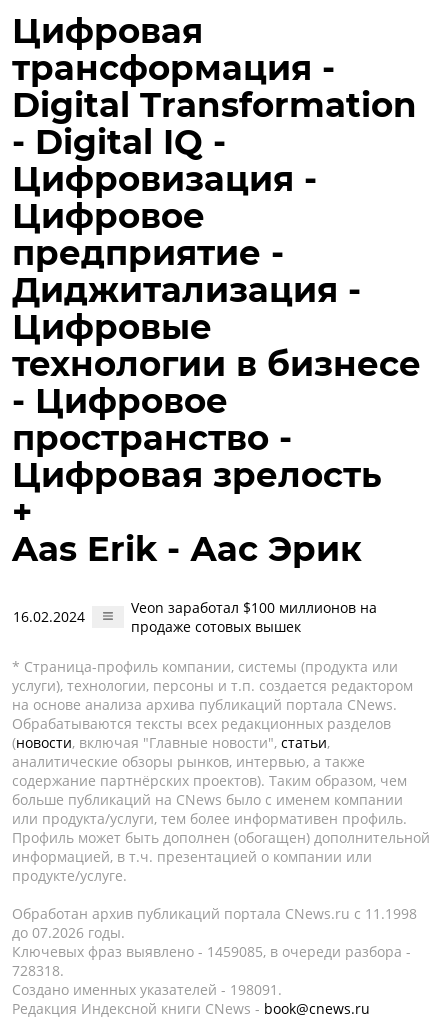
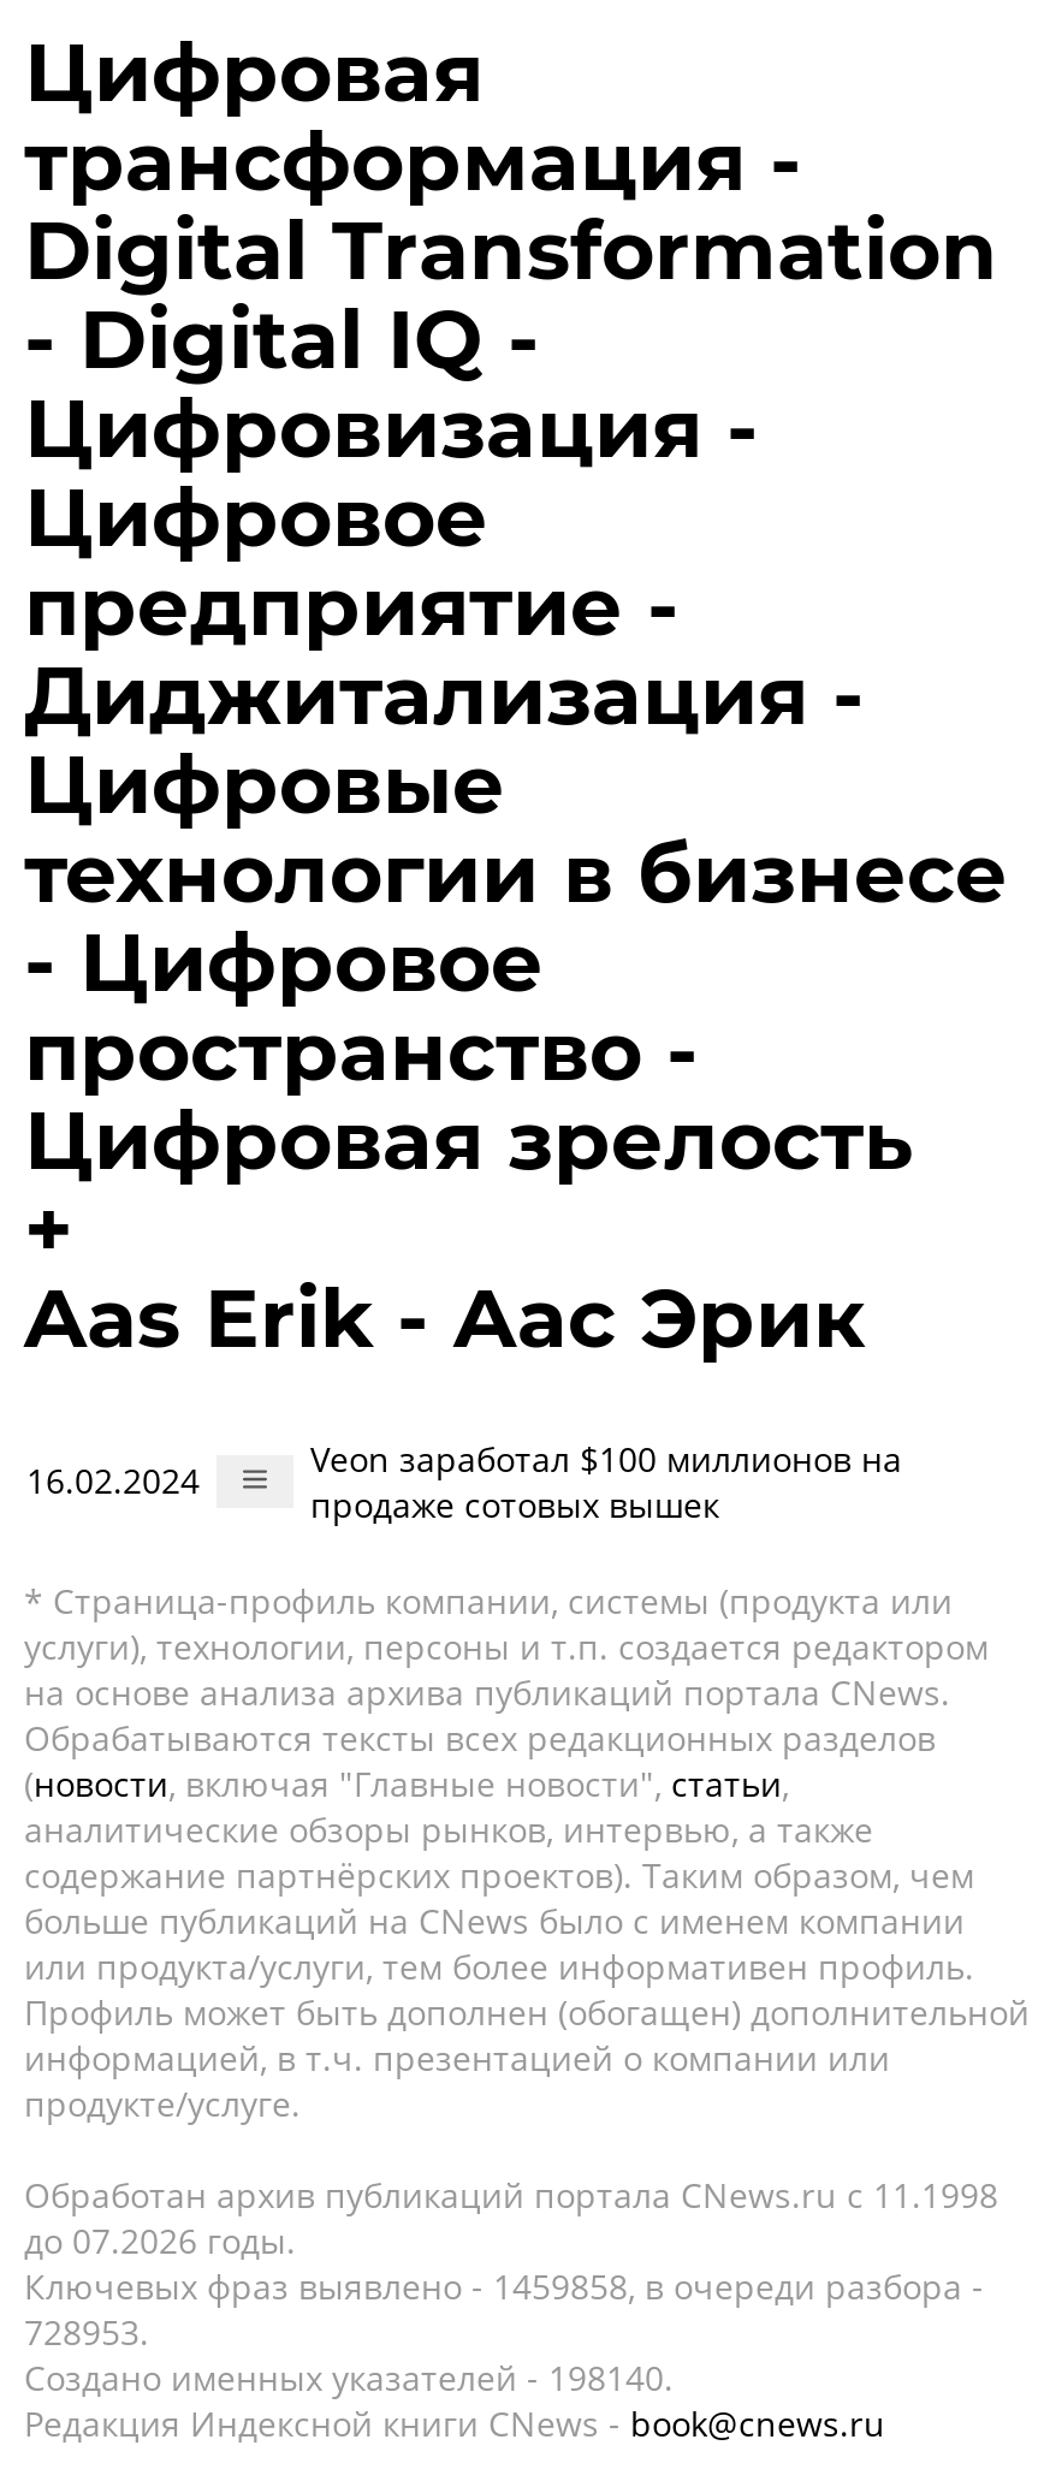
[12,942,411,961] Ключевых фраз выявлено - 1459085, в очереди разбора - -> [24,2263,984,2309] Ключевых фраз выявлено - 1459858, в очереди разбора -
[12,961,64,980] 728318. -> [24,2309,149,2355] 728953.
[12,980,282,999] Создано именных указателей - 198091. -> [24,2355,674,2400] Создано именных указателей - 198140.

